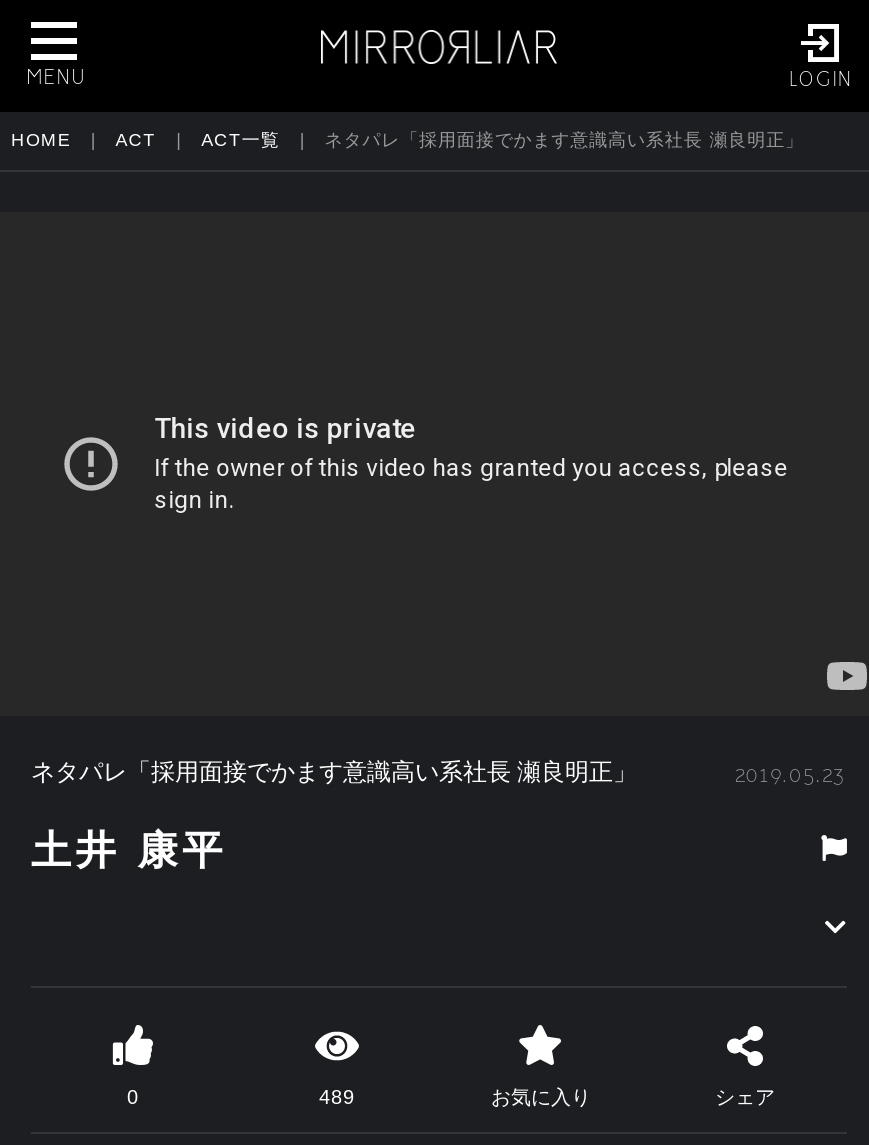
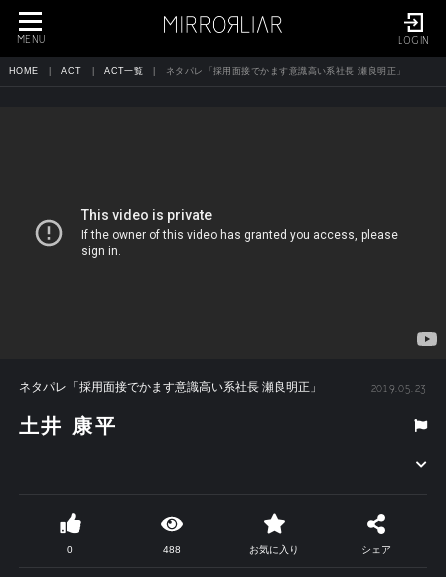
[319,1086,355,1108] 489 -> [163,544,181,555] 488

